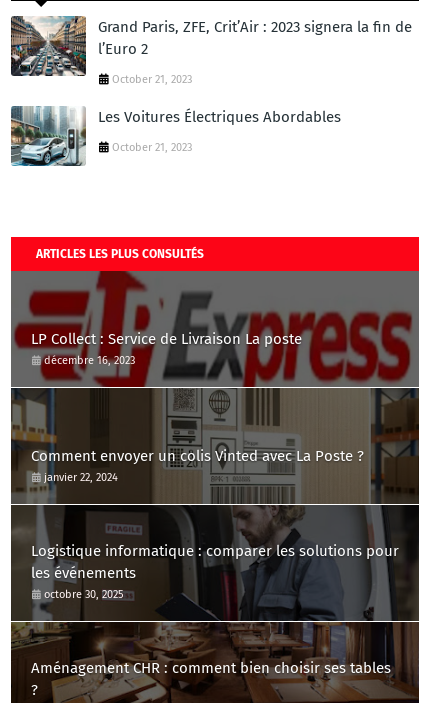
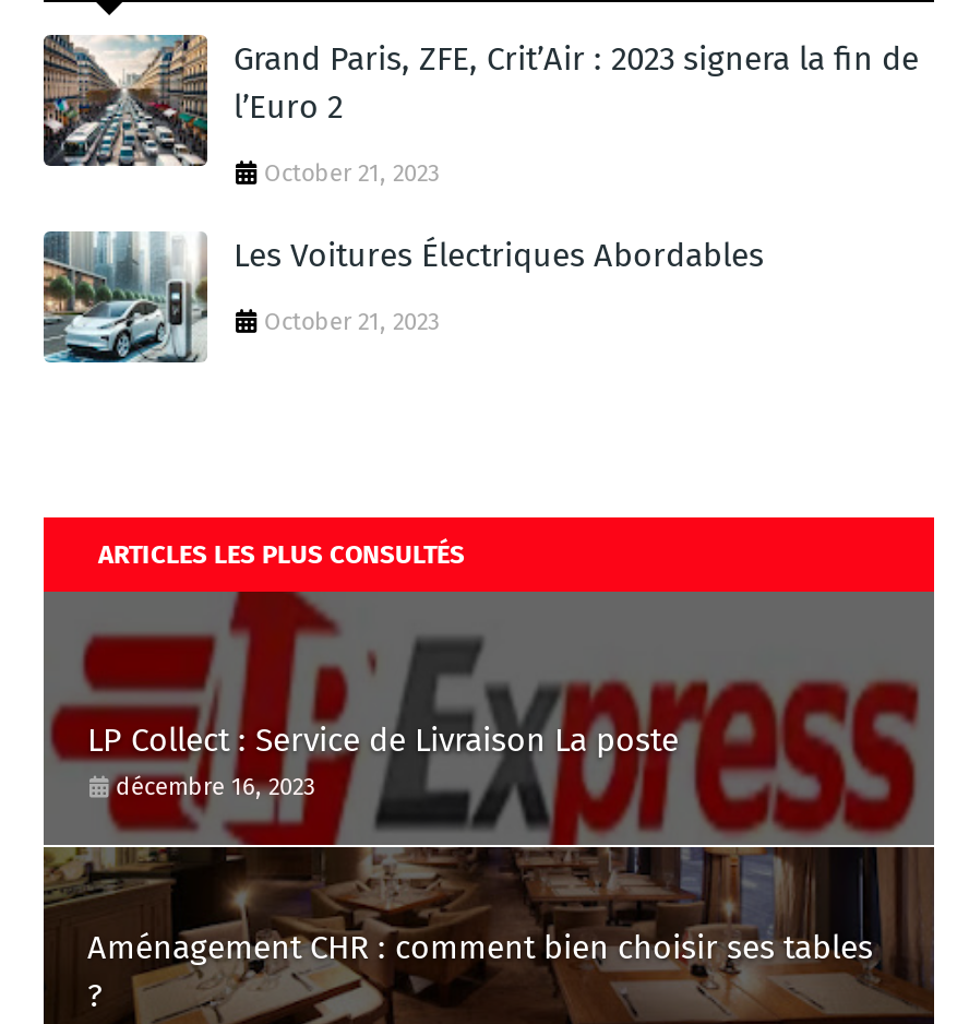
[11,388,419,621] [image] | Comment envoyer un colis Vinted avec La Poste ? | janvier 22, 2024 -> none
[31,542,399,601] Logistique informatique : comparer les solutions pour | les événements | octobre 30, 2025 -> none

